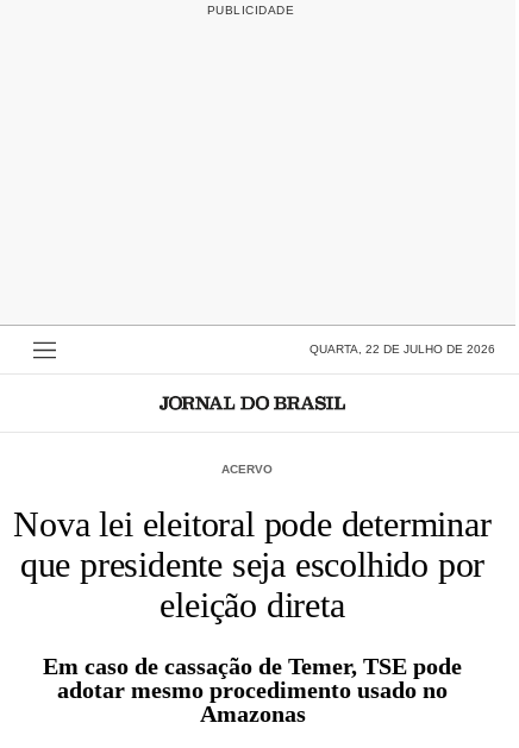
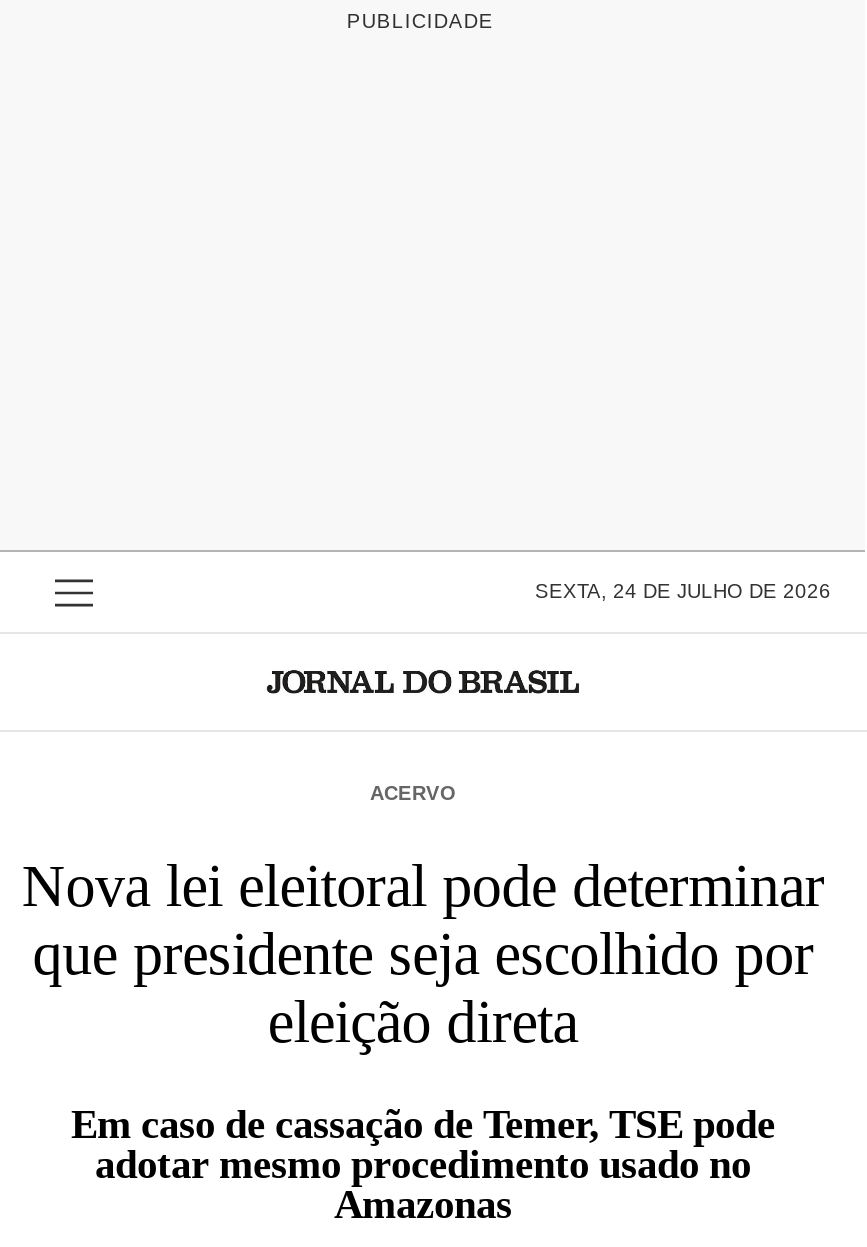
[309,342,495,356] QUARTA, 22 DE JULHO DE 2026 -> [535,580,831,602] SEXTA, 24 DE JULHO DE 2026

